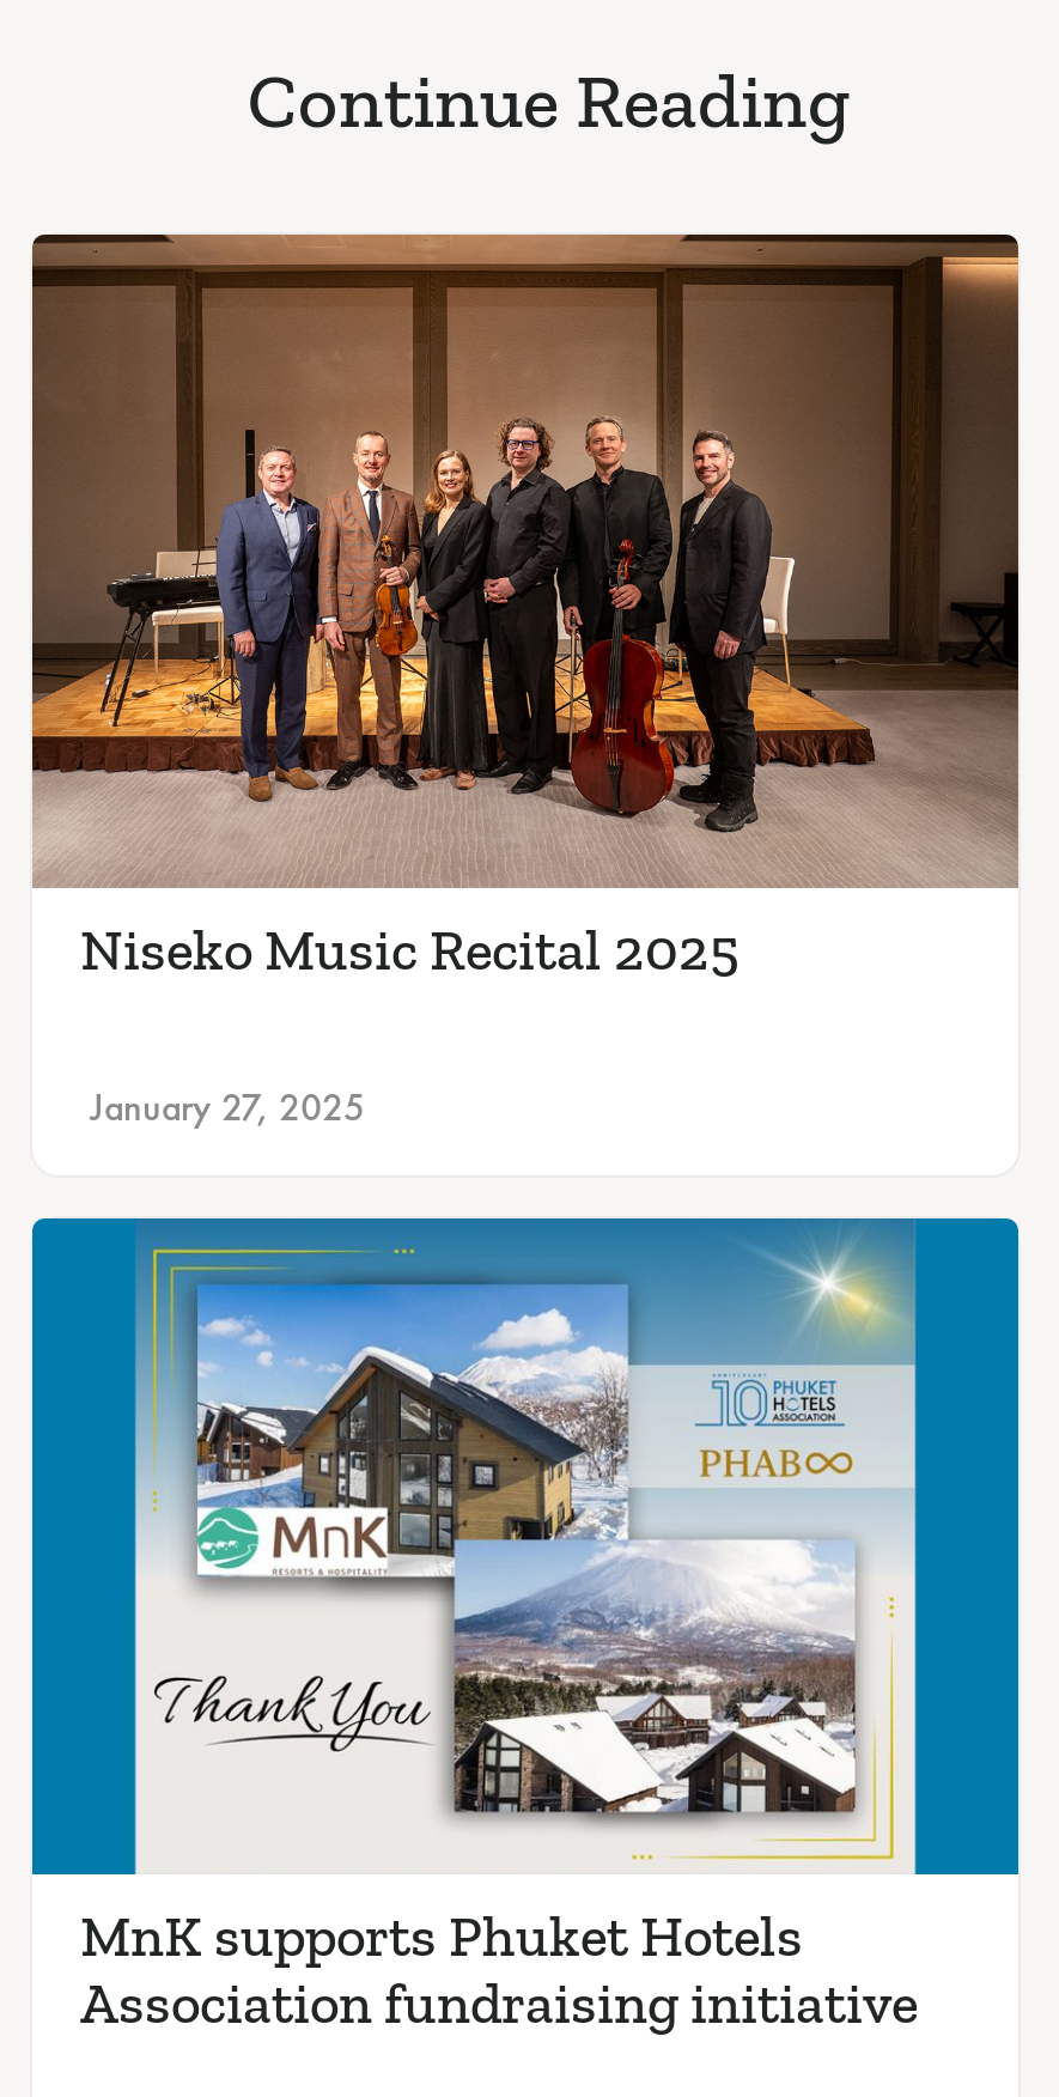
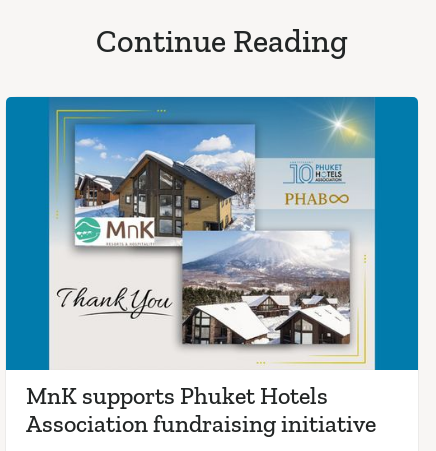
[30,232,1021,1133] [image] | Niseko Music Recital 2025 | January 27, 2025 -> none

